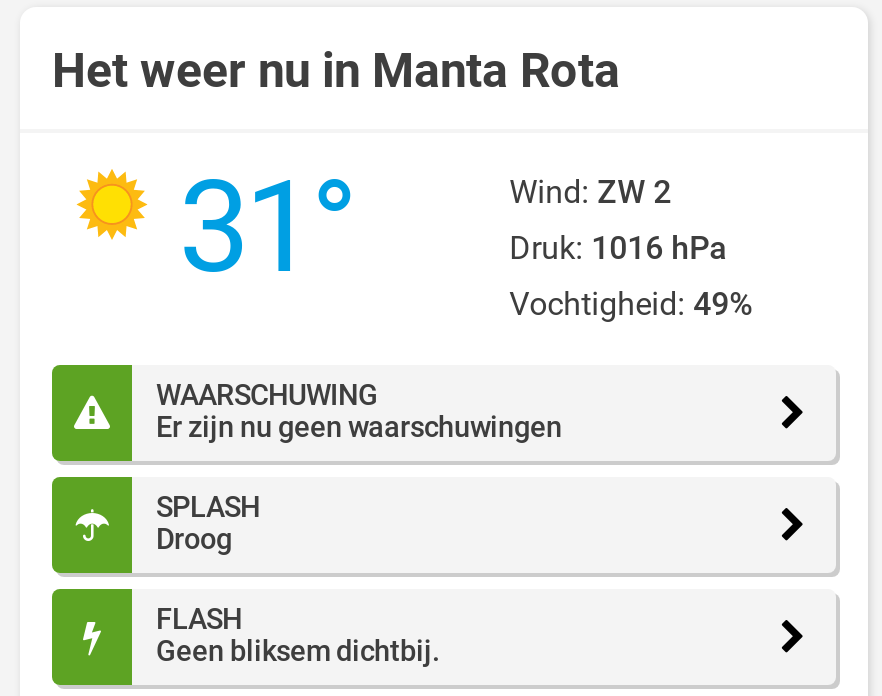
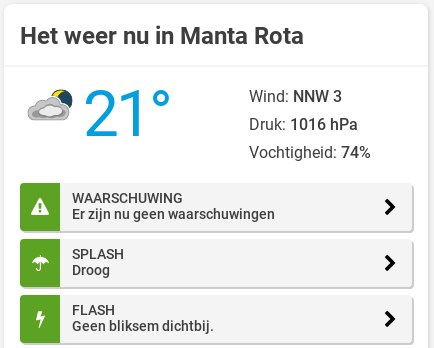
[68,152,352,302] [image] | 31° -> [27,77,170,152] [image] | 21°
[509,172,671,210] Wind: ZW 2 -> [249,87,342,106] Wind: NNW 3
[509,284,753,322] Vochtigheid: 49% -> [249,143,371,162] Vochtigheid: 74%

